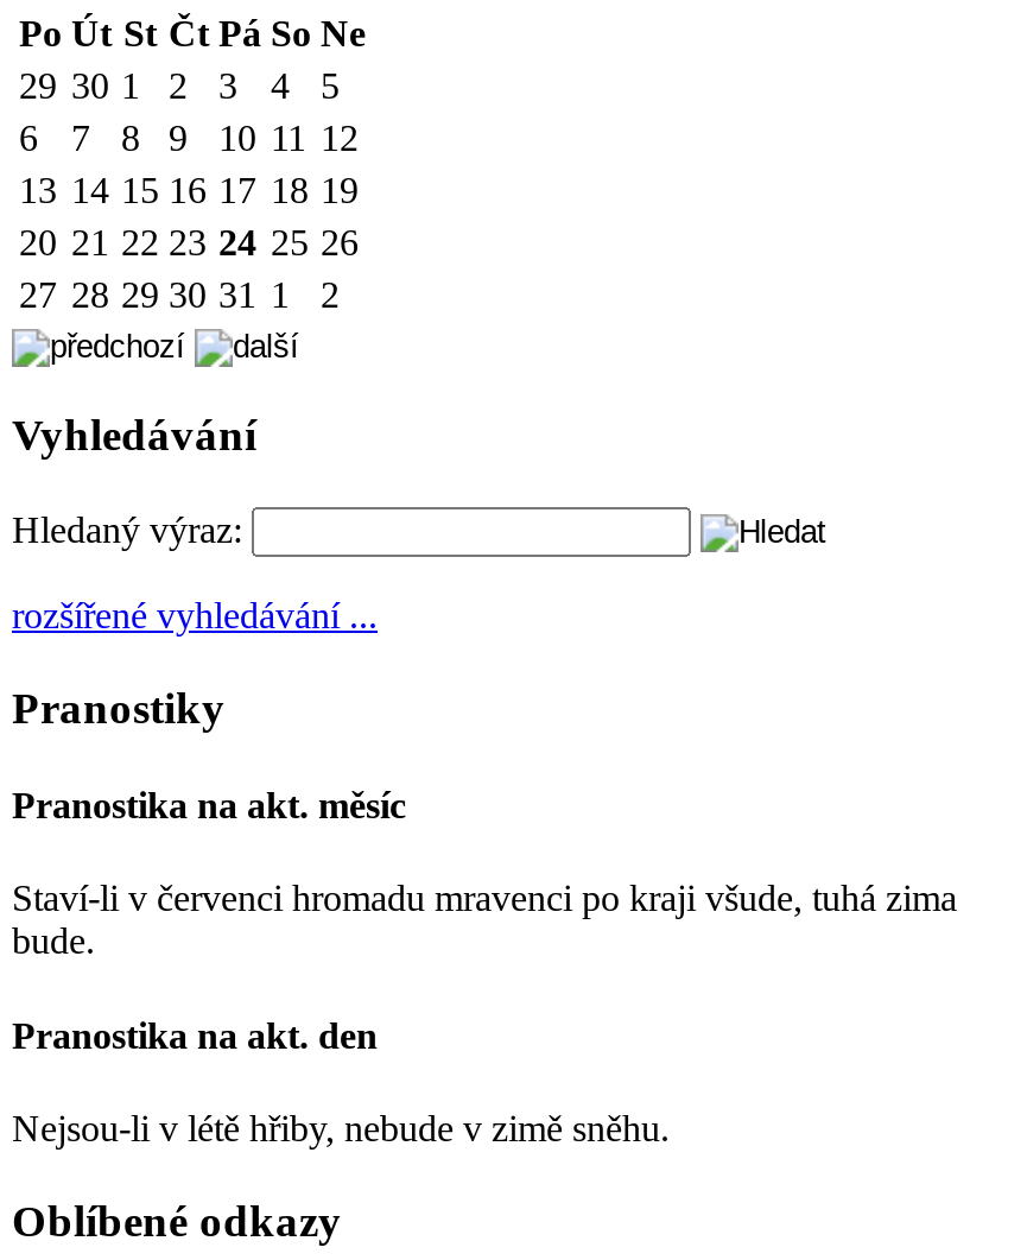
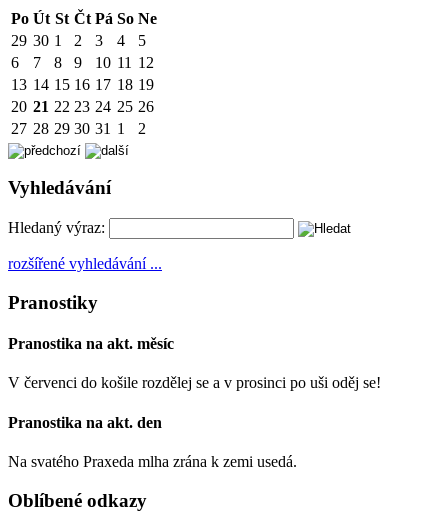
[12,878,957,961] Staví-li v červenci hromadu mravenci po kraji všude, tuhá zima | bude. -> [8,374,381,391] V červenci do košile rozdělej se a v prosinci po uši oděj se!
[12,1108,670,1148] Nejsou-li v létě hřiby, nebude v zimě sněhu. -> [8,453,297,470] Na svatého Praxeda mlha zrána k zemi usedá.

